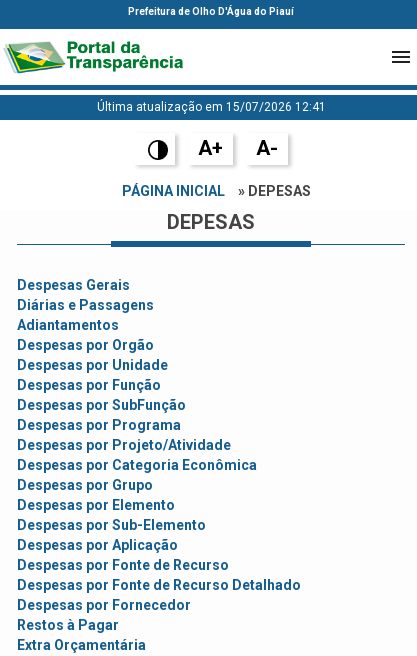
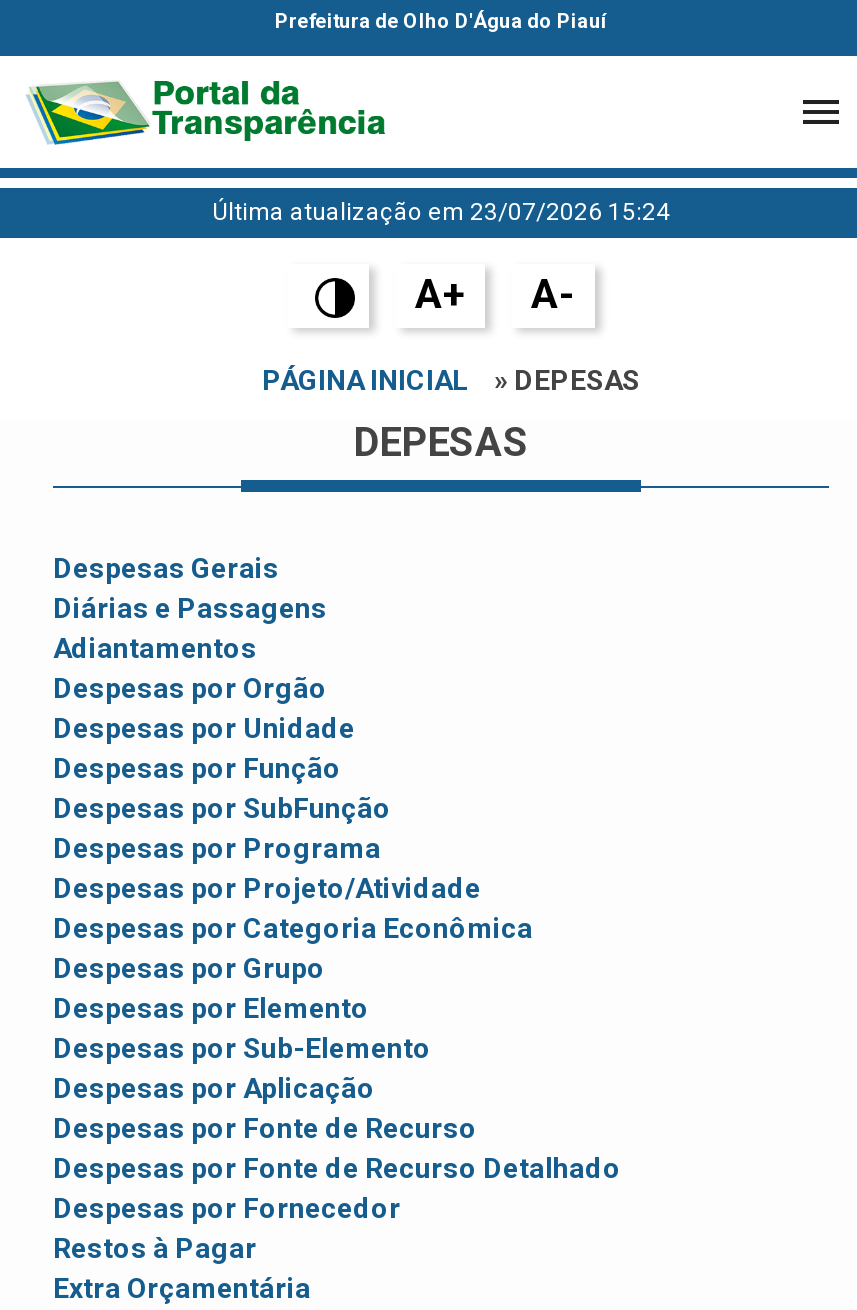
[96,100,325,114] Última atualização em 15/07/2026 12:41 -> [212,198,670,226] Última atualização em 23/07/2026 15:24

